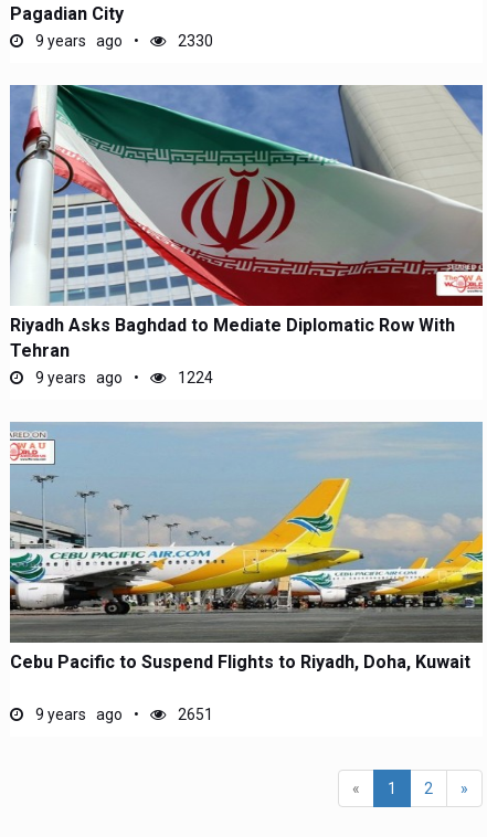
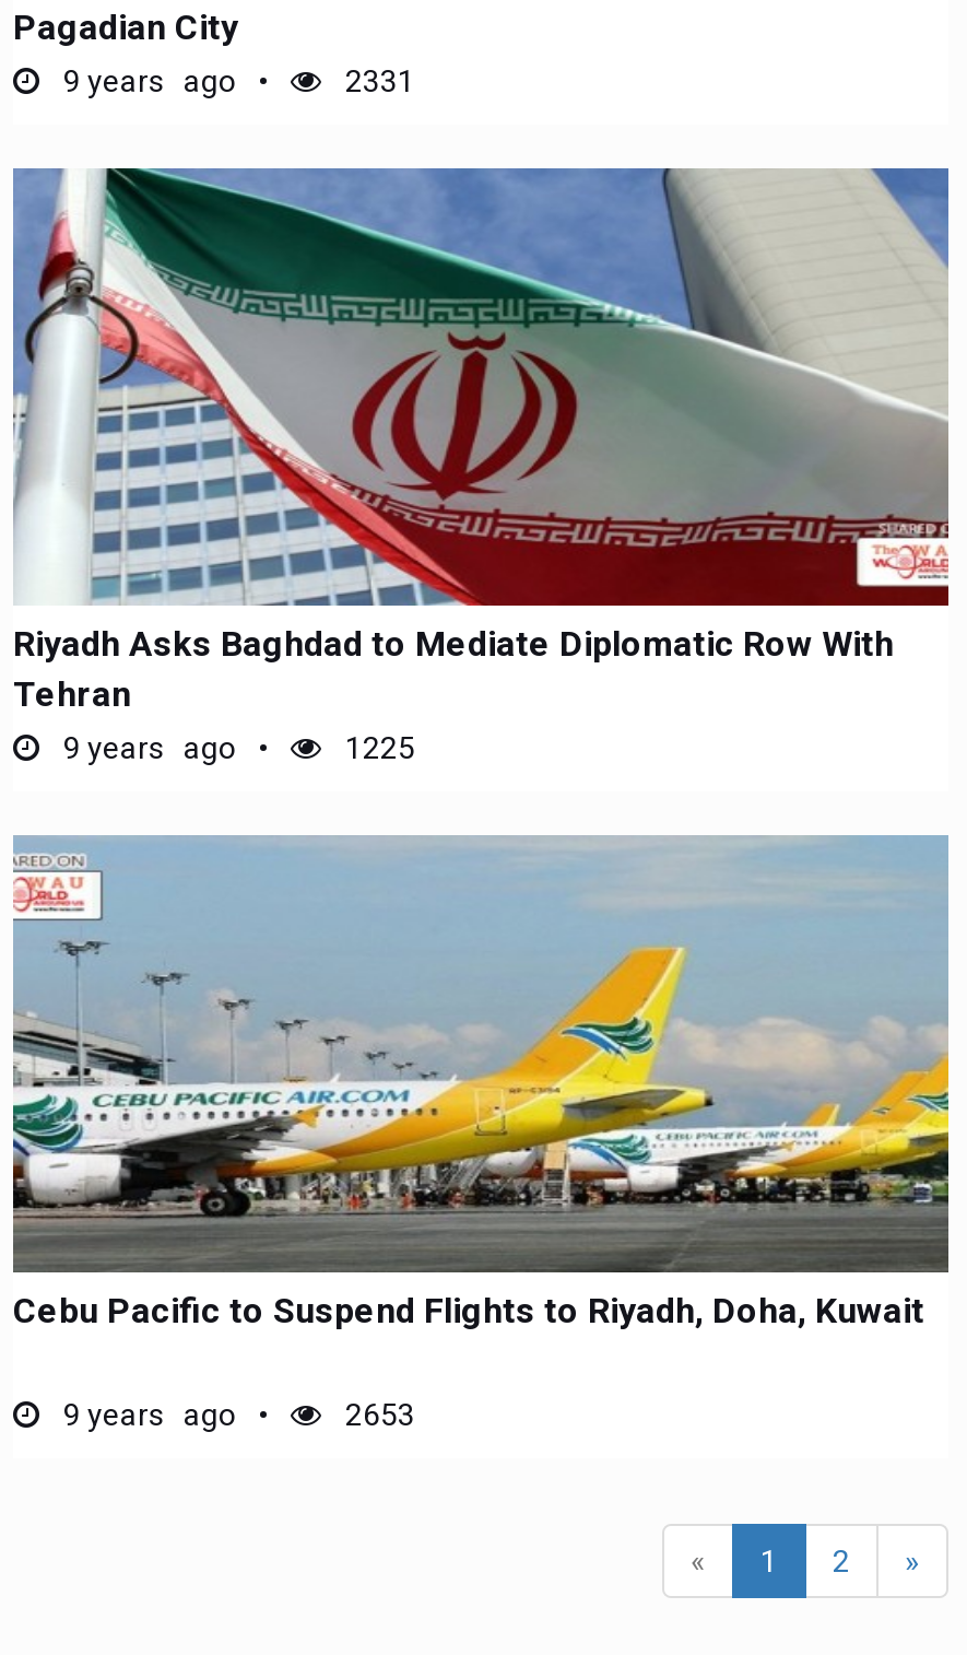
[174,32,213,50] 2330 -> [339,63,415,98] 2331
[174,369,213,386] 1224 -> [339,730,415,765] 1225
[174,706,213,723] 2651 -> [339,1397,415,1432] 2653

